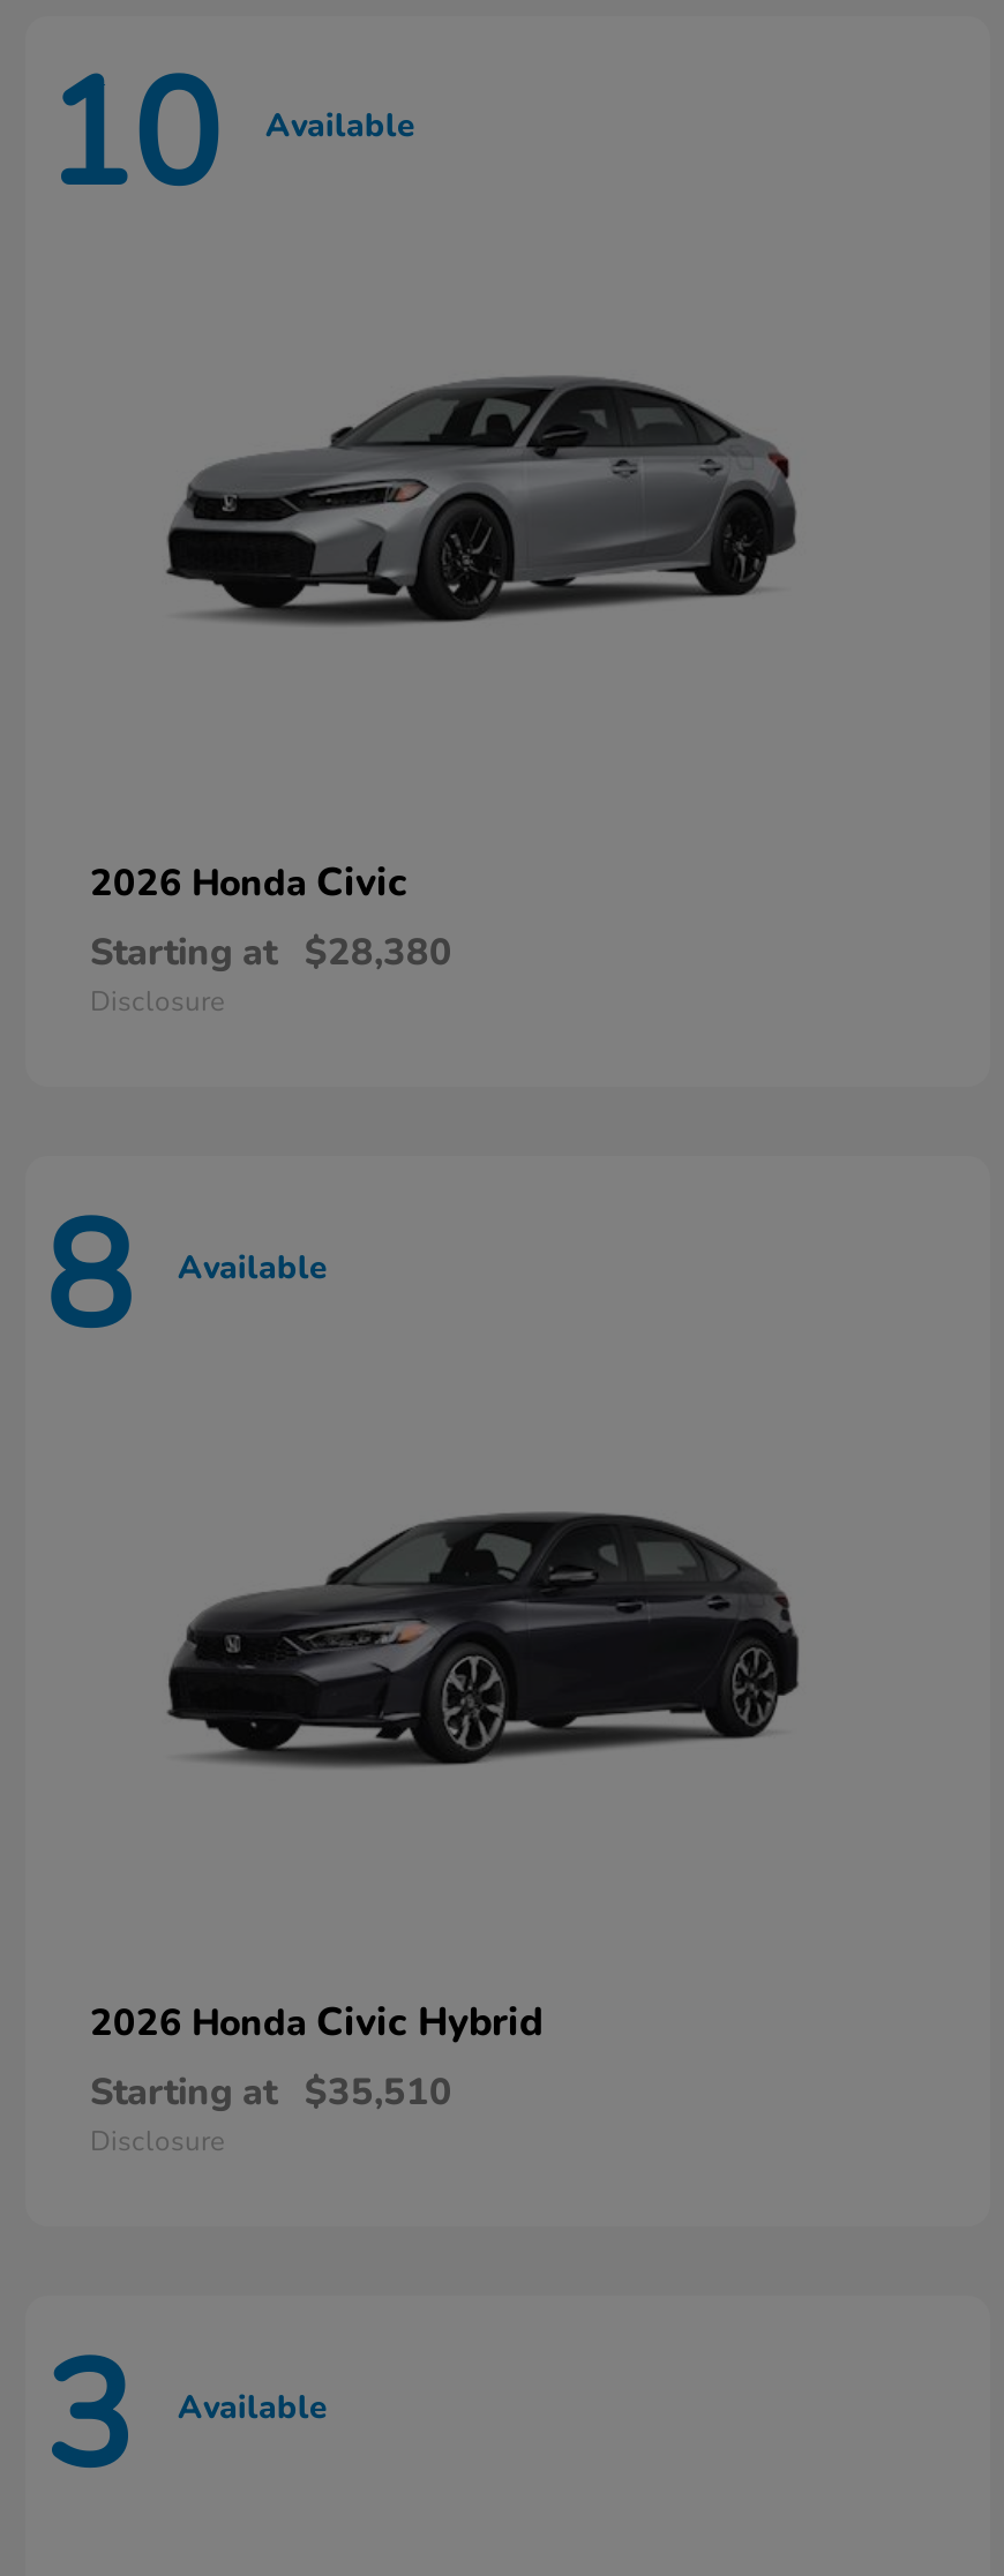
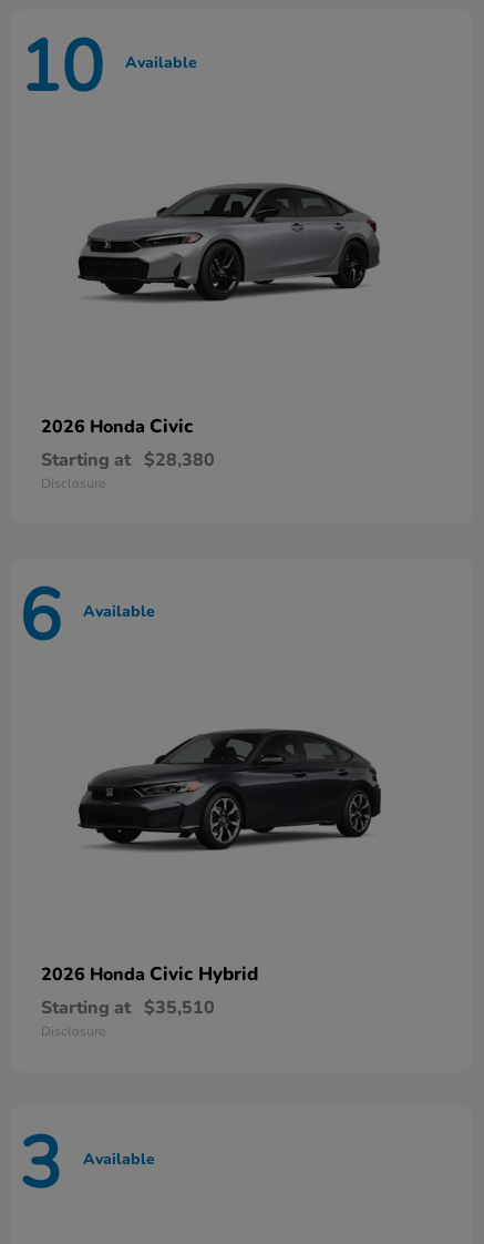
[44,1176,328,1379] 8 Available -> [19,567,155,665] 6 Available

